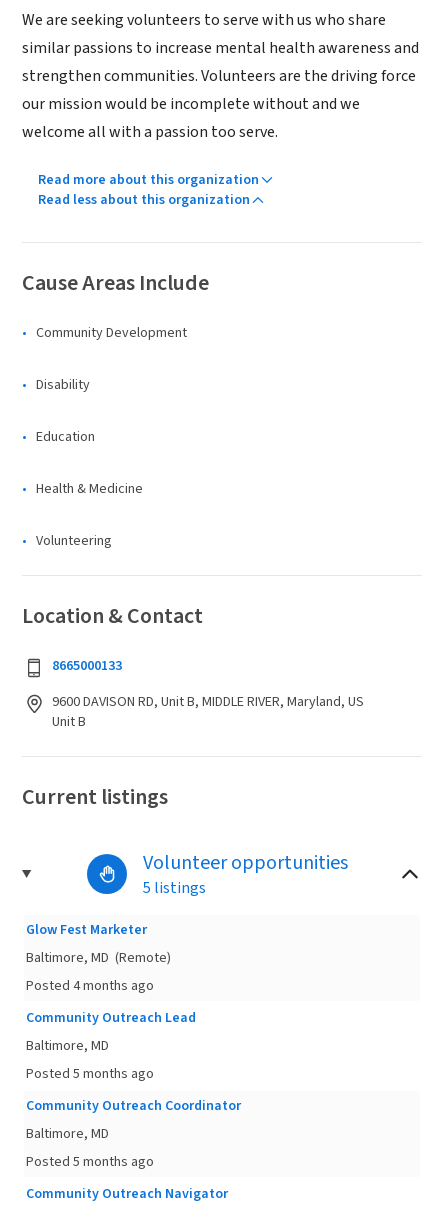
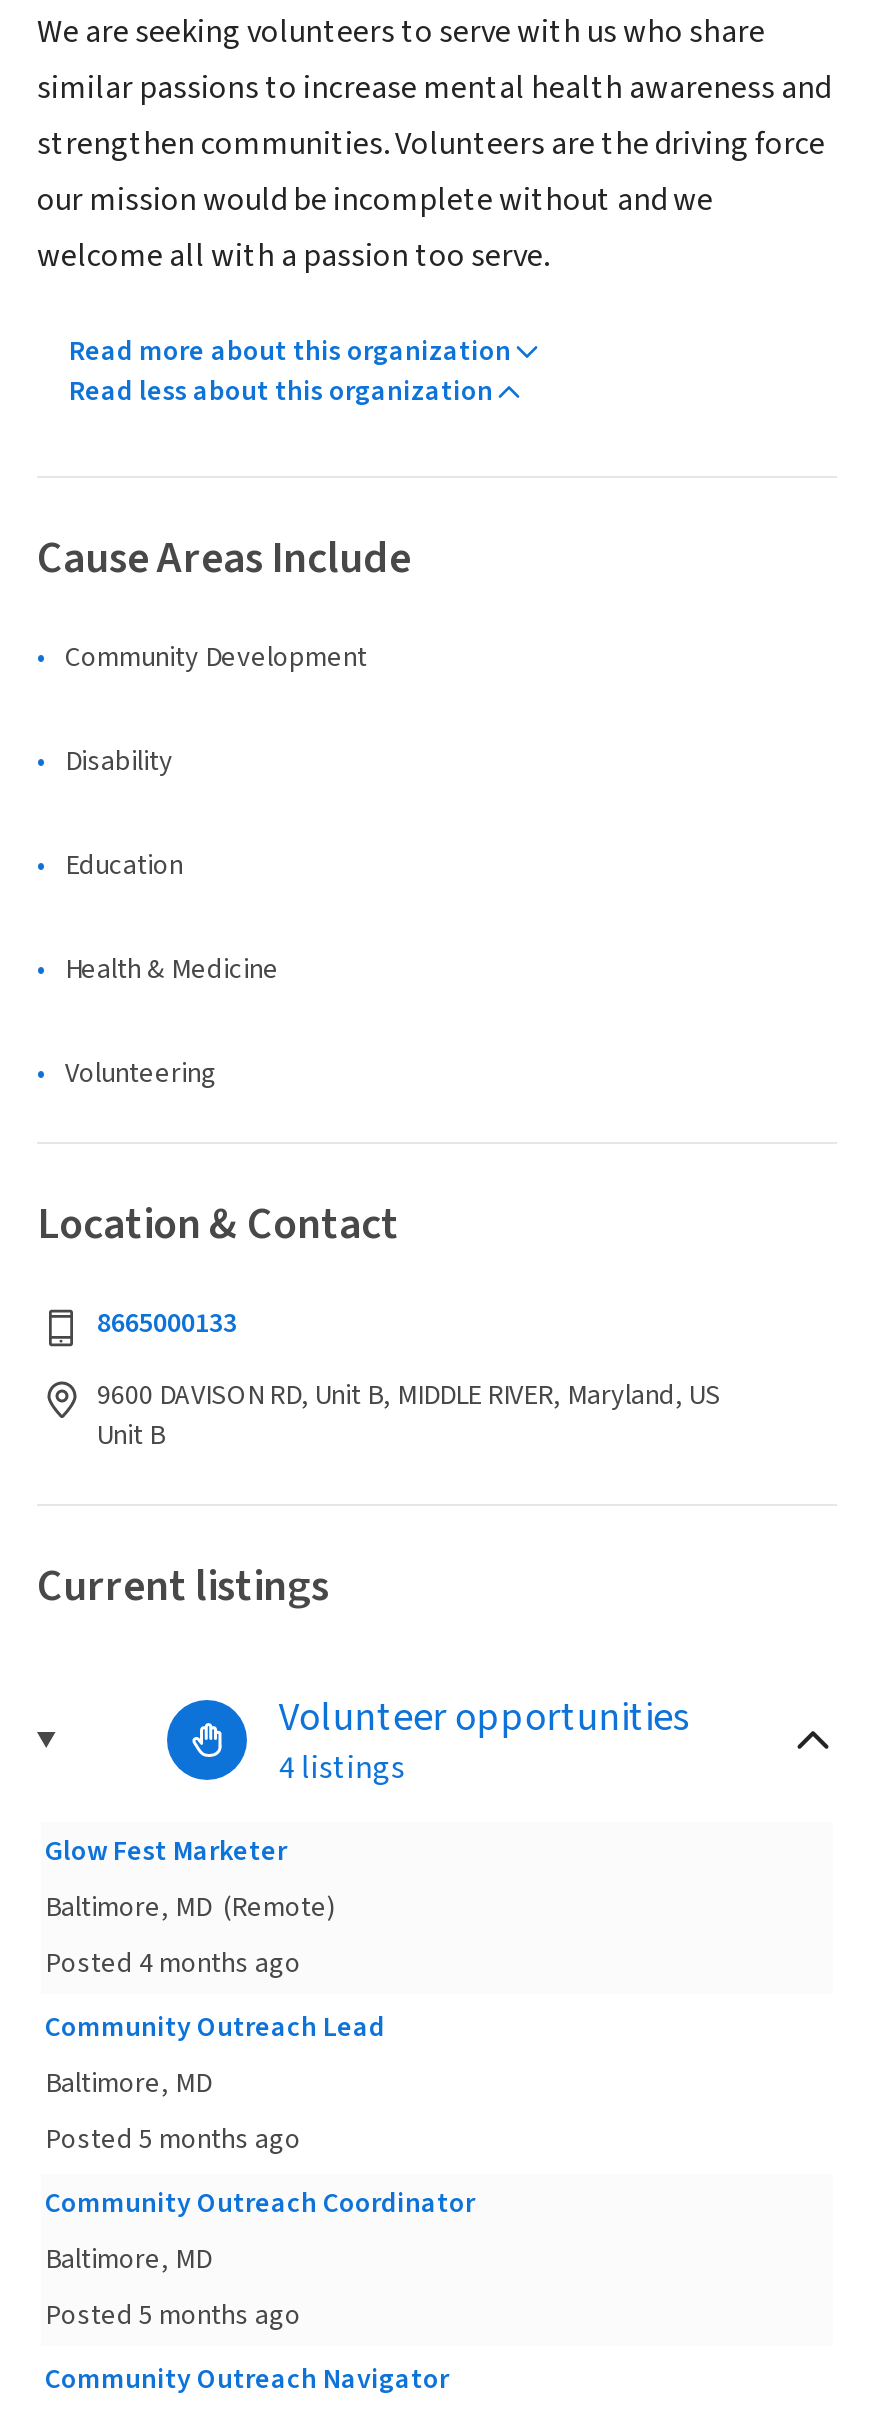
[143,877,206,899] 5 listings -> [279,1746,405,1790] 4 listings

